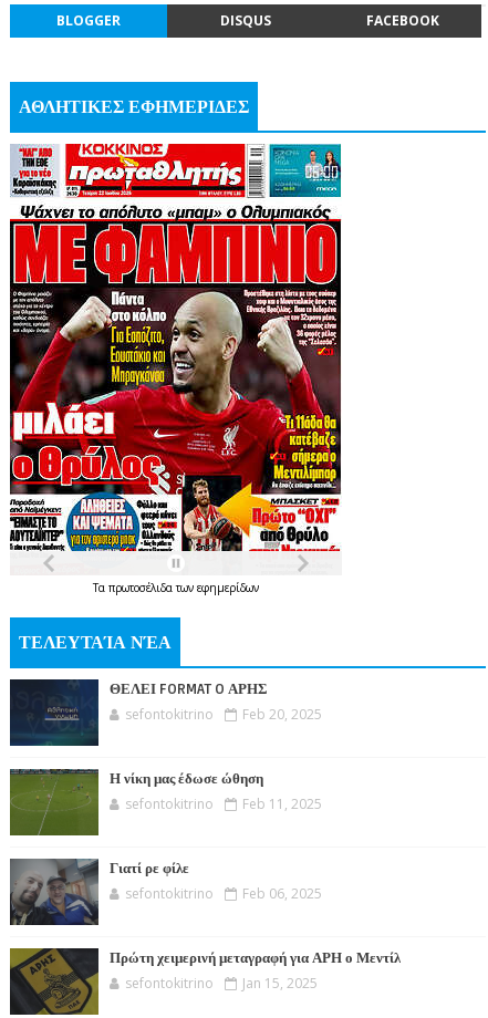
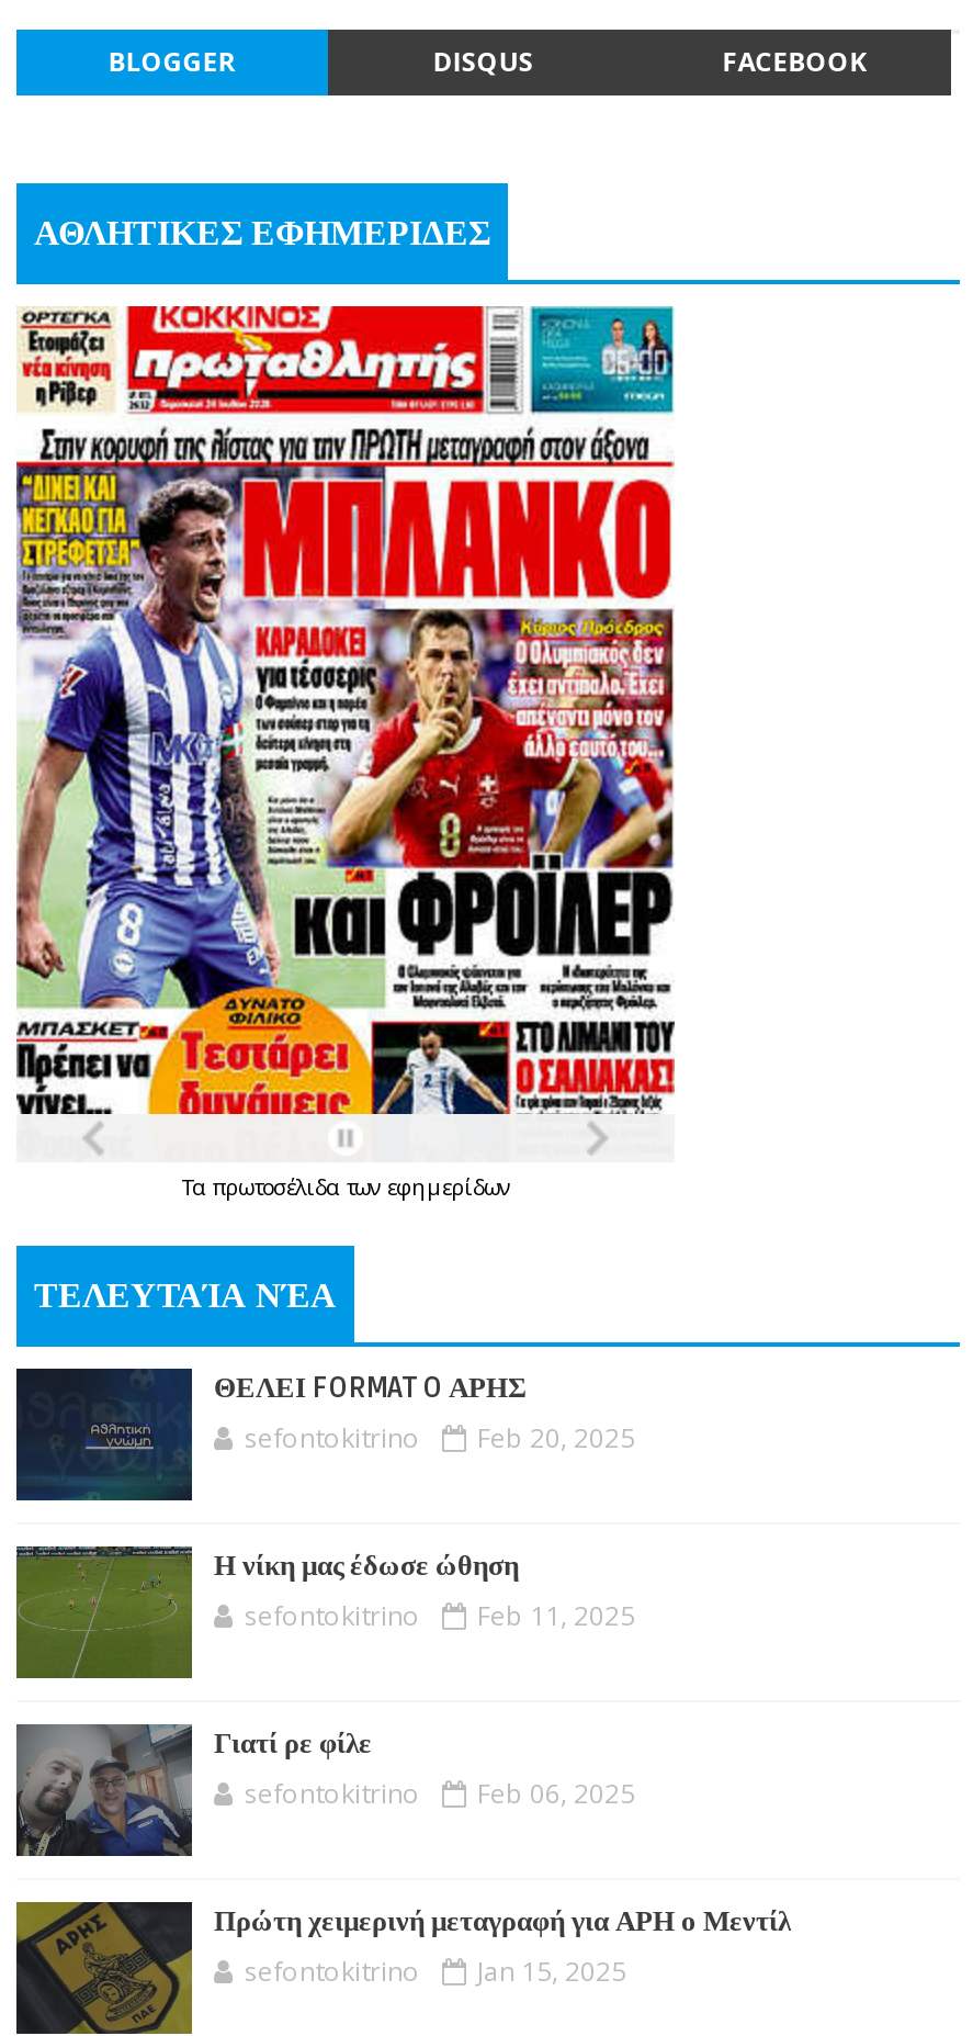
[9,144,342,552] [image] -> [14,308,677,1116] [image]

